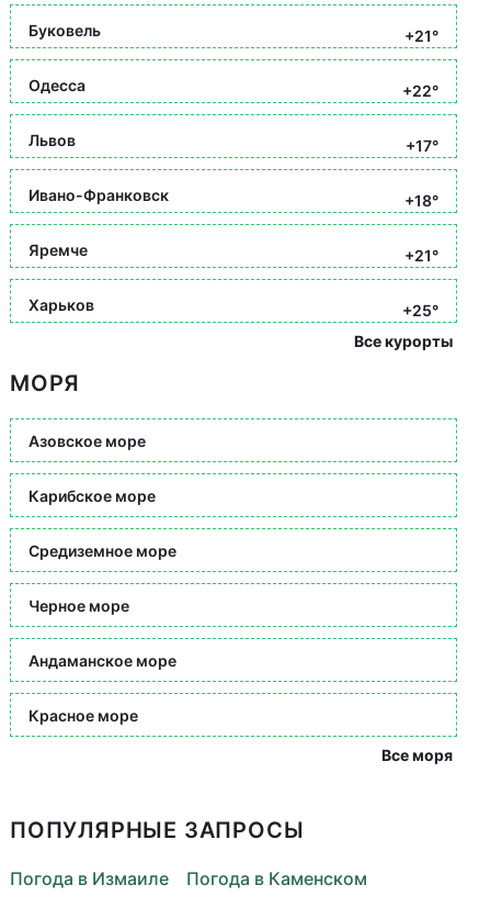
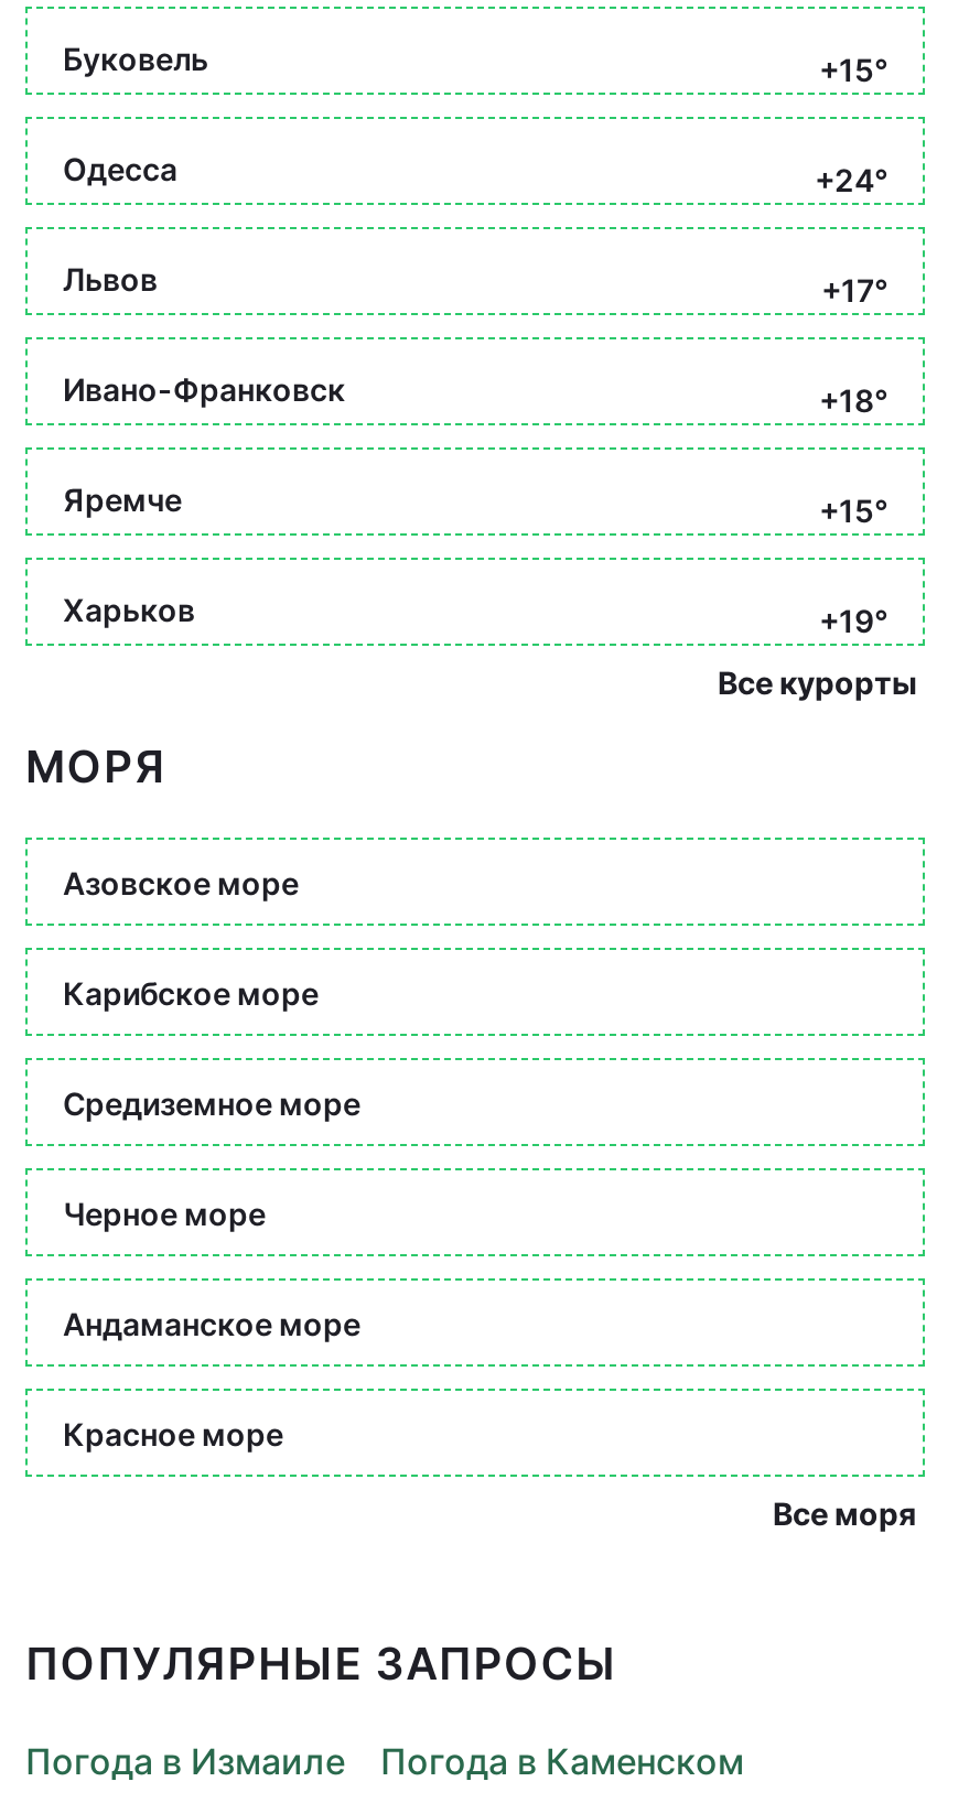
[404,26,438,45] +21° -> [819,51,887,88] +15°
[402,81,438,100] +22° -> [815,161,887,198] +24°
[404,246,438,265] +21° -> [819,492,887,529] +15°
[402,301,438,320] +25° -> [819,602,887,639] +19°

